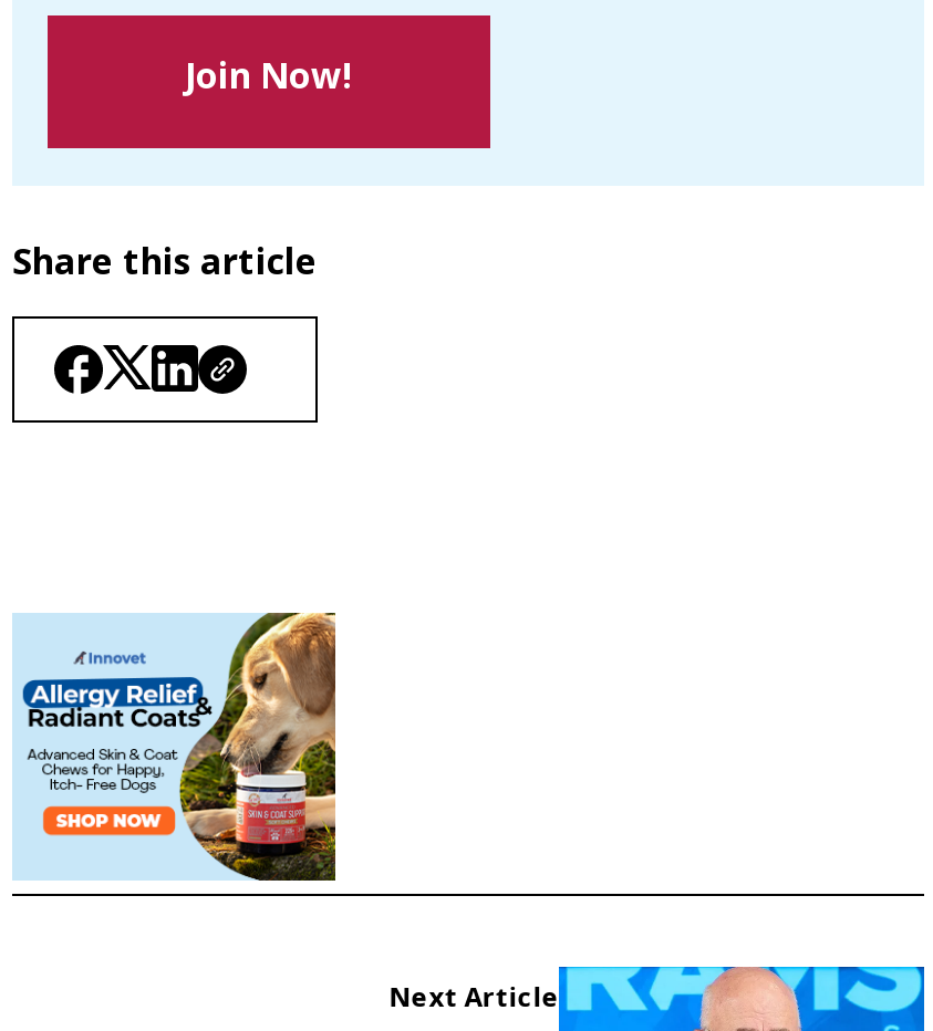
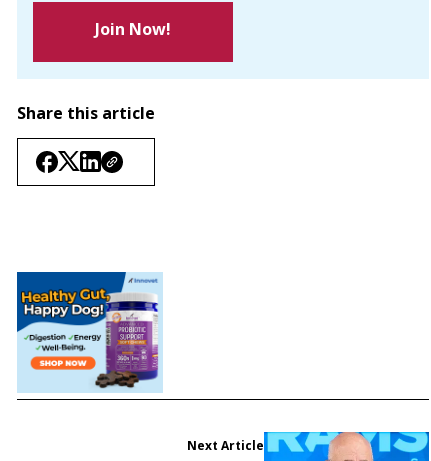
[12,611,338,883] [image] -> [16,271,163,393] [image]

